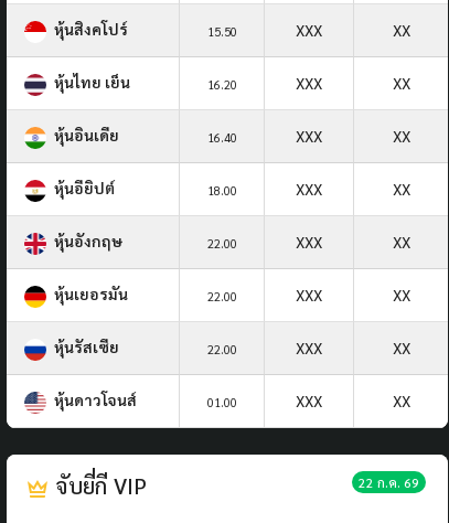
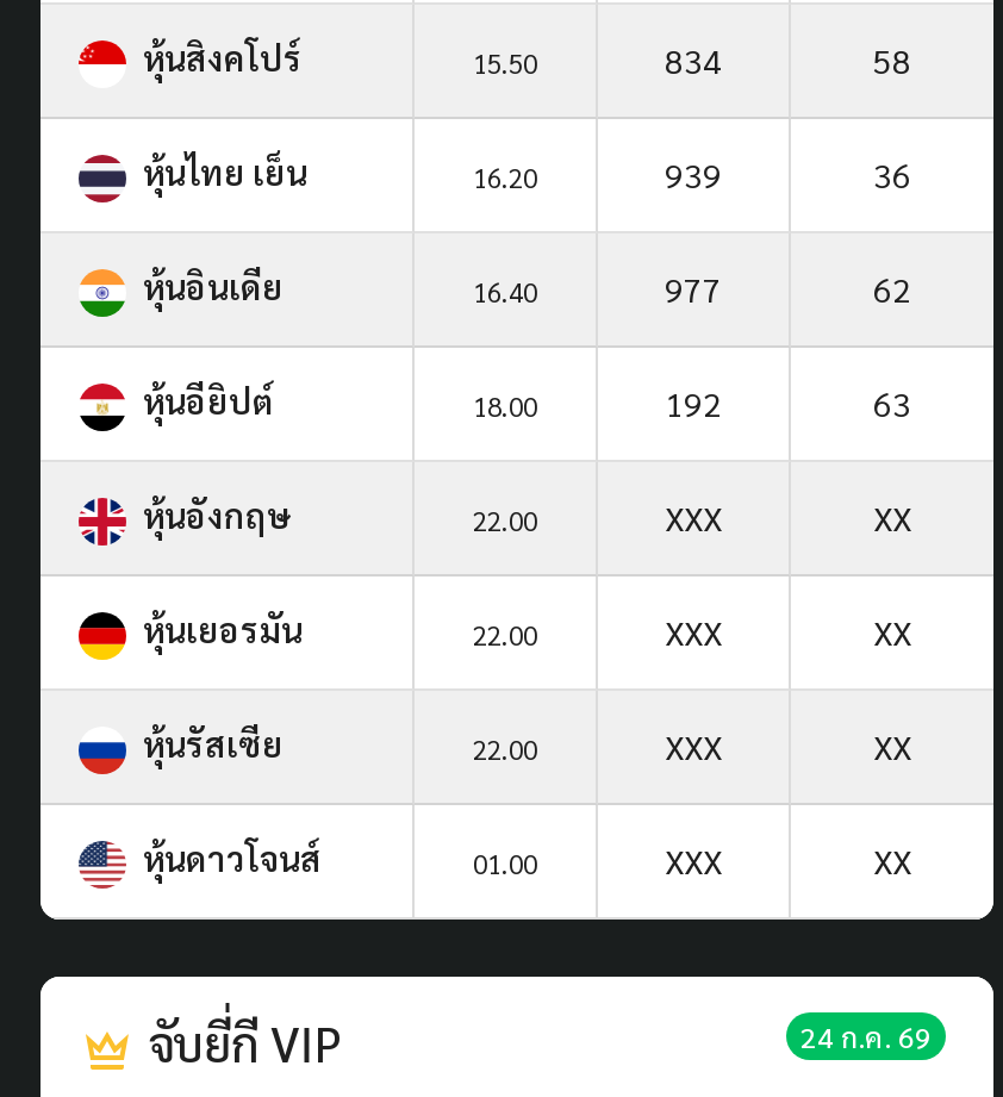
[296,20,410,40] XXX | XX -> [665,38,911,81] 834 | 58
[296,73,410,92] XXX | XX -> [665,152,911,195] 939 | 36
[296,126,410,145] XXX | XX -> [665,266,911,309] 977 | 62
[296,179,410,198] XXX | XX -> [665,381,911,424] 192 | 63
[359,473,419,491] 22 ก.ค. 69 -> [800,1017,932,1055] 24 ก.ค. 69

